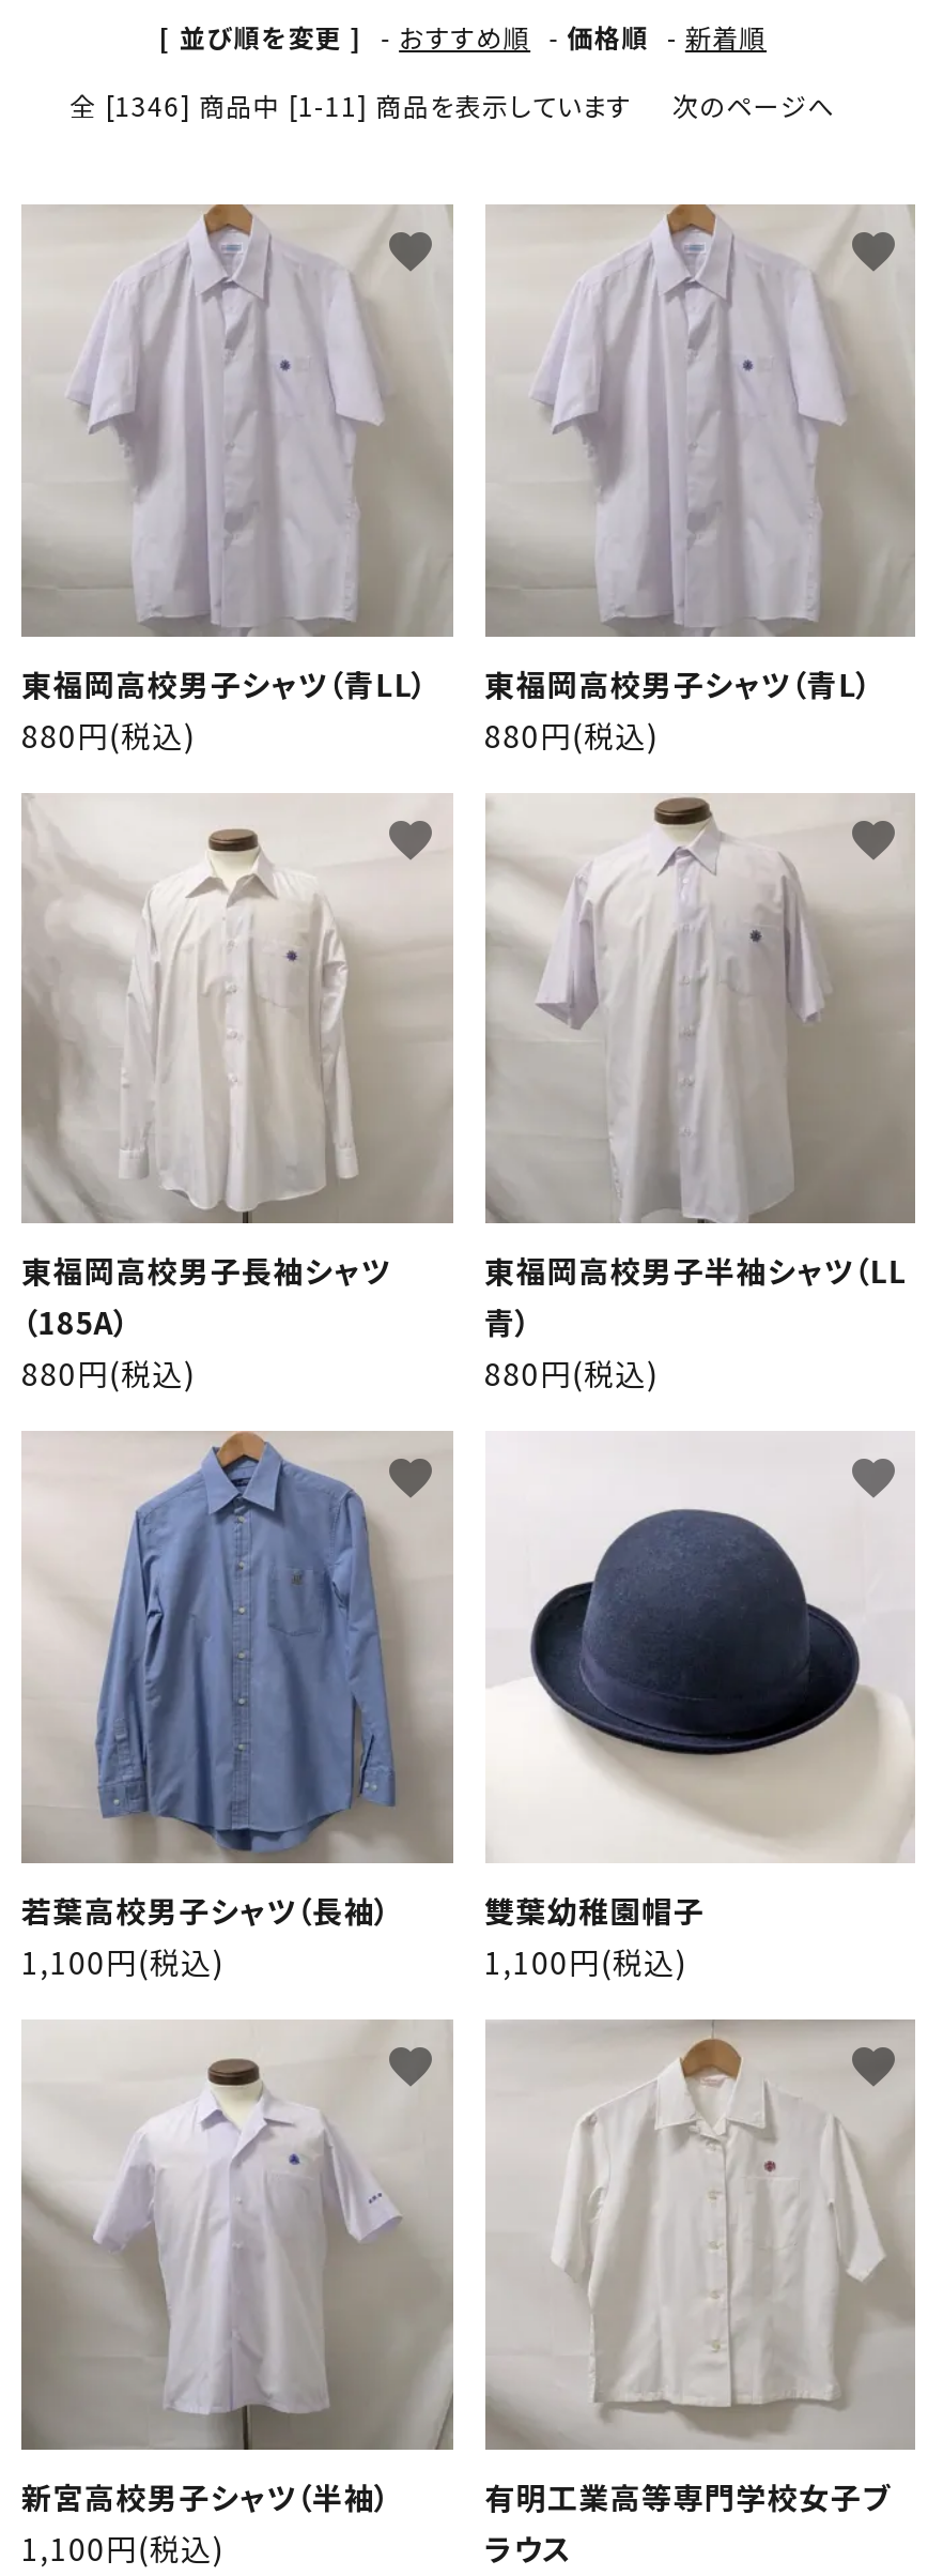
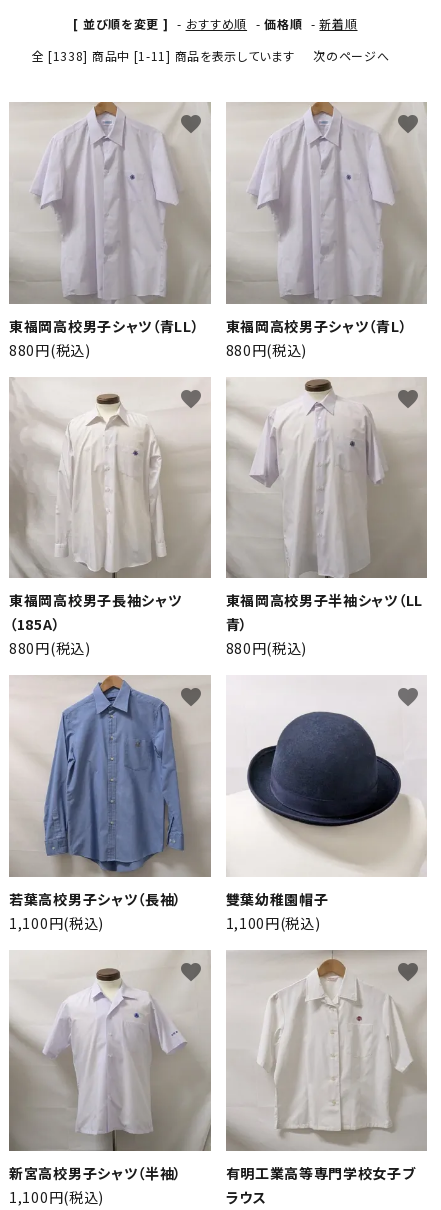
[69,87,640,123] 全 [1346] 商品中 [1-11] 商品を表示しています -> [31,47,298,64] 全 [1338] 商品中 [1-11] 商品を表示しています

